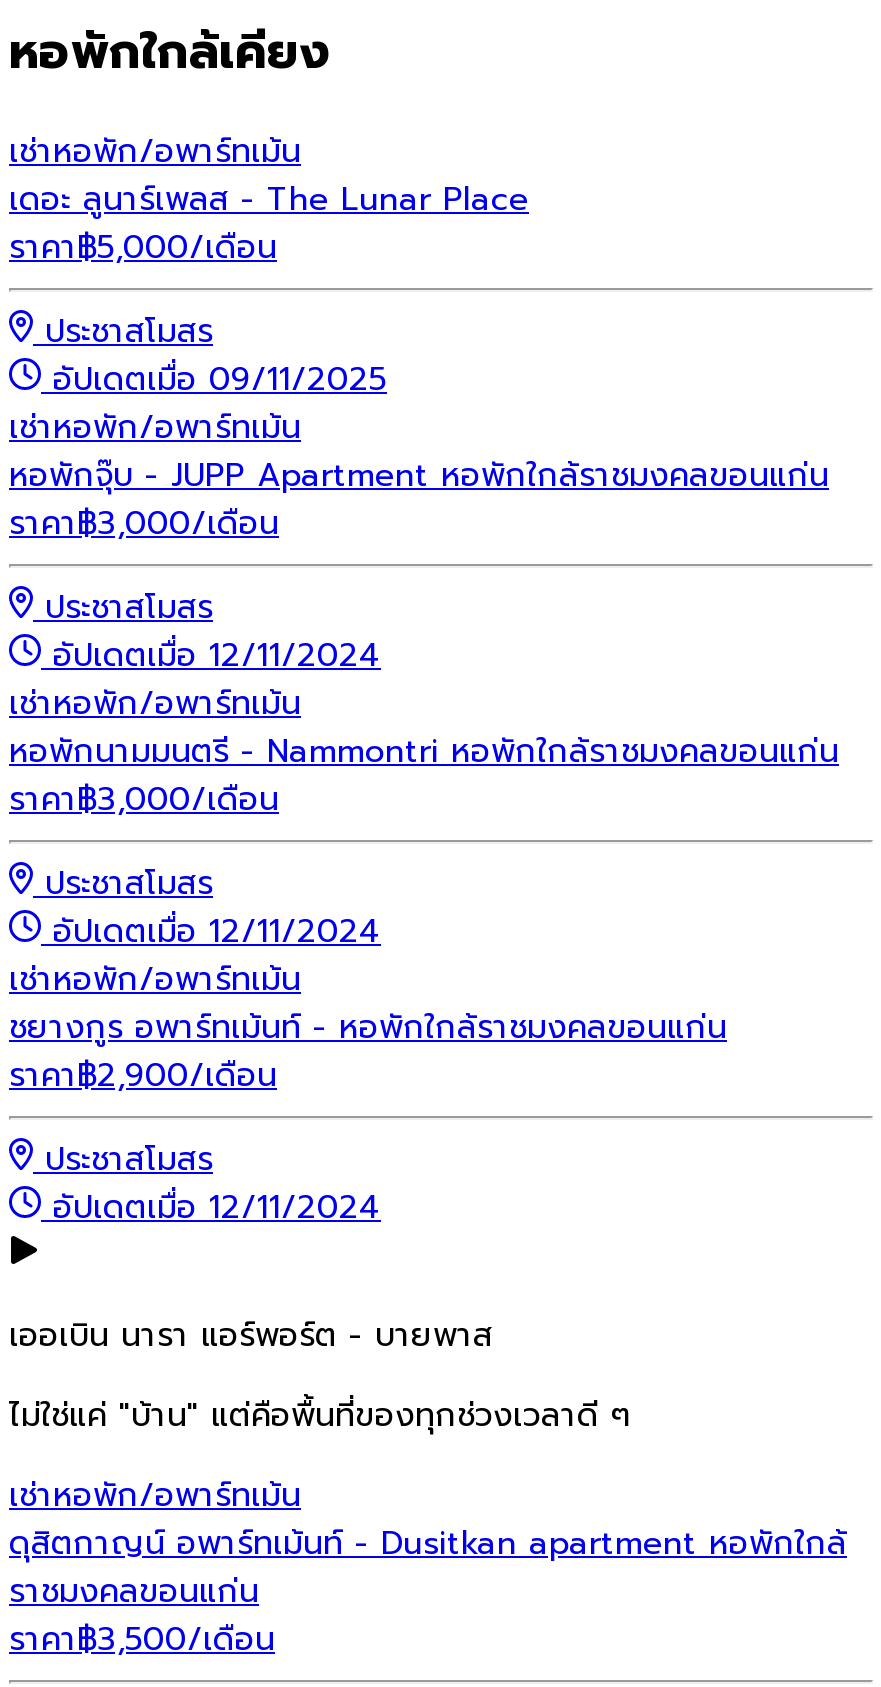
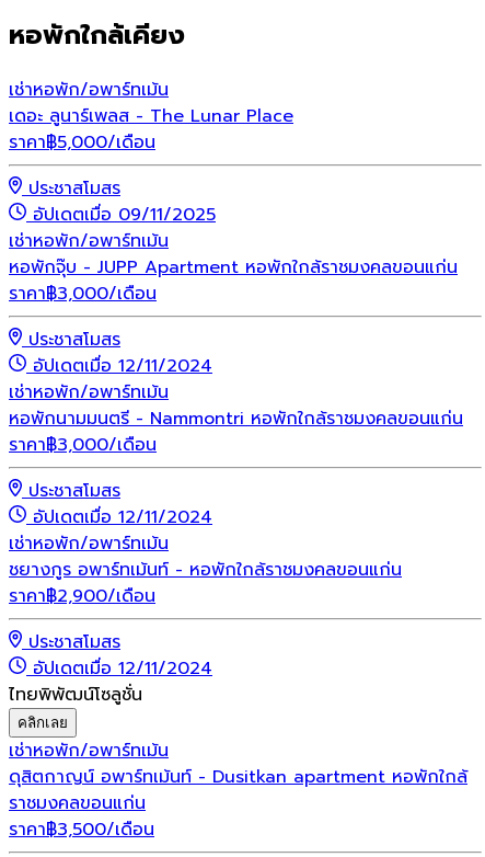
[9,1312,631,1440] เออเบิน นารา แอร์พอร์ต - บายพาส | ไม่ใช่แค่ "บ้าน" แต่คือพื้นที่ของทุกช่วงเวลาดี ๆ -> [9,682,142,731] ไทยพิพัฒน์โซลูชั่น | คลิกเลย

